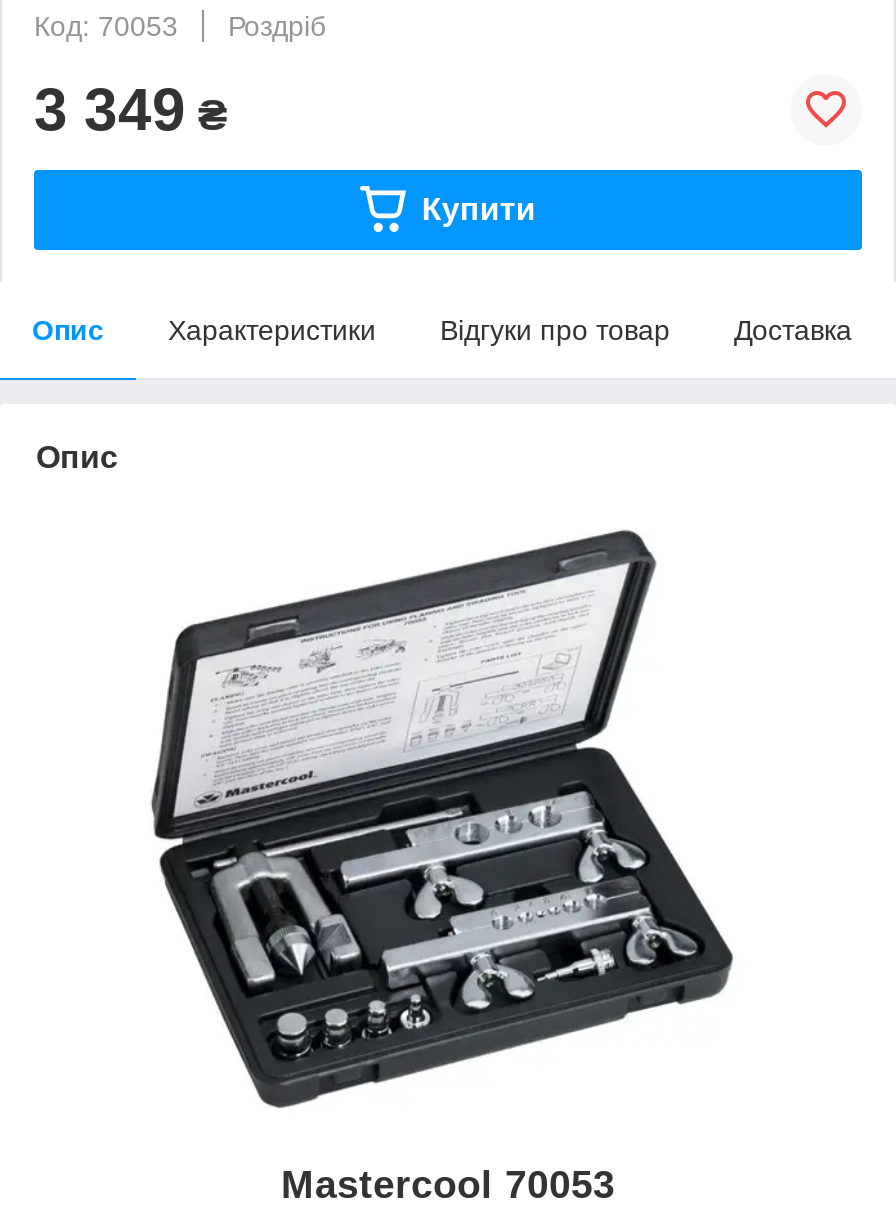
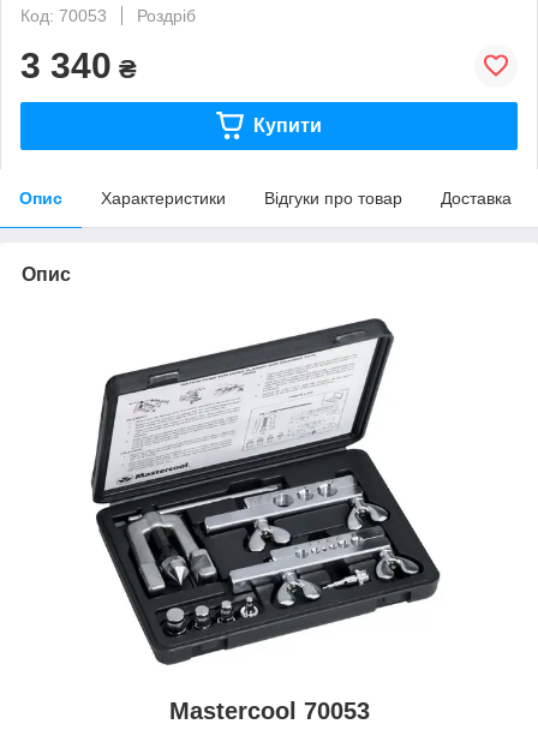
[34,76,228,142] 3 349 ₴ -> [20,45,137,85] 3 340 ₴

